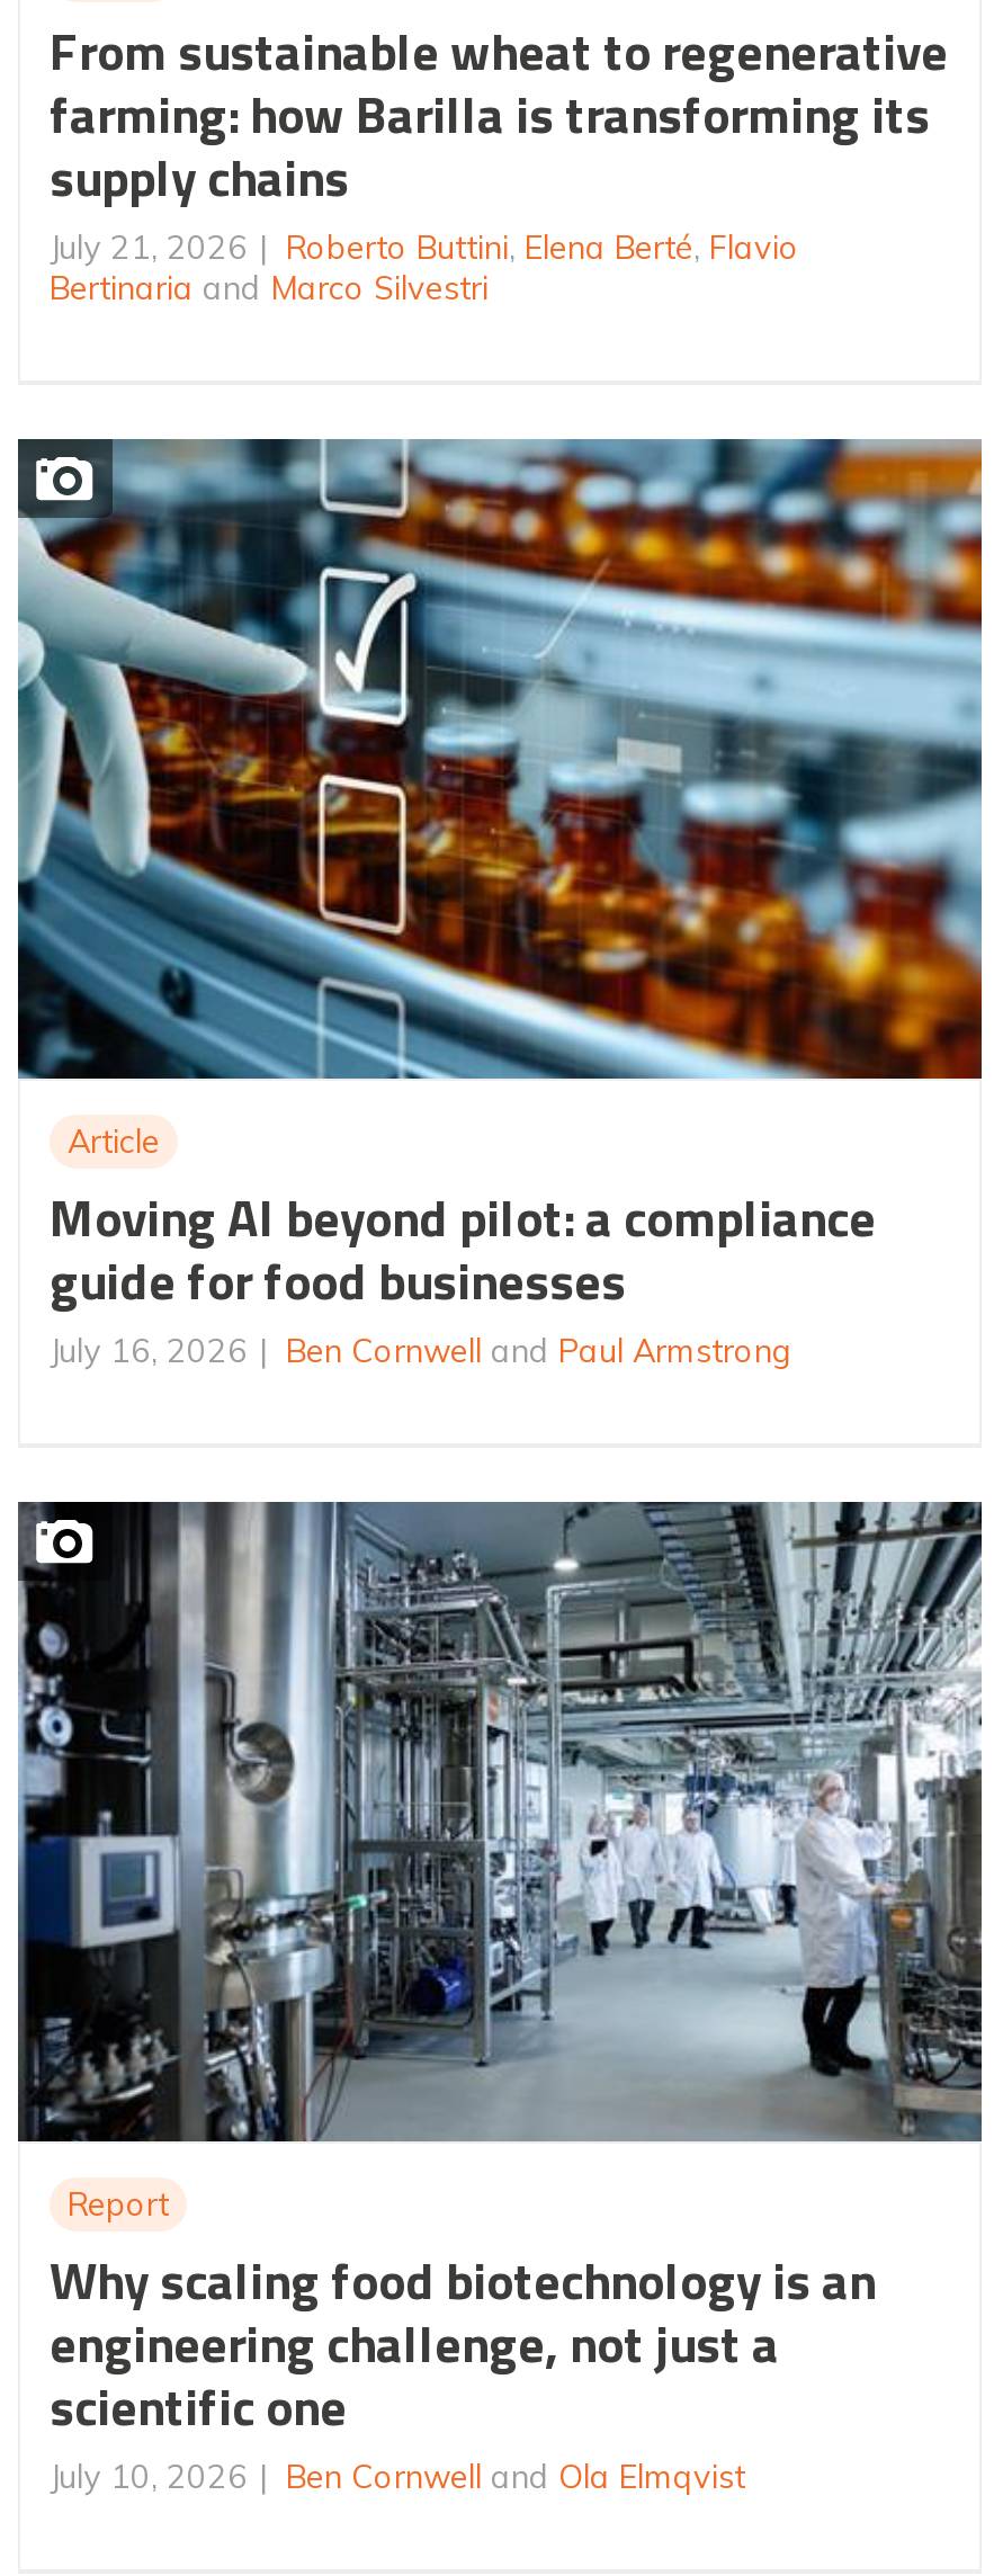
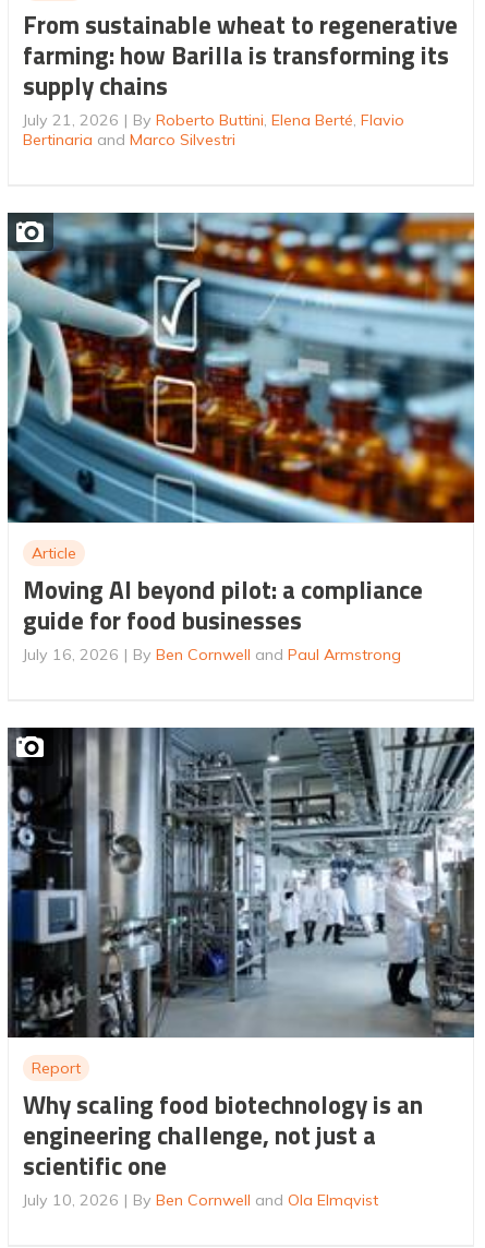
[286,227,799,268] Roberto Buttini, Elena Berté, Flavio -> [133,110,404,130] By Roberto Buttini, Elena Berté, Flavio
[286,1331,792,1371] Ben Cornwell and Paul Armstrong -> [133,645,401,664] By Ben Cornwell and Paul Armstrong
[286,2457,745,2498] Ben Cornwell and Ola Elmqvist -> [133,1190,378,1210] By Ben Cornwell and Ola Elmqvist

